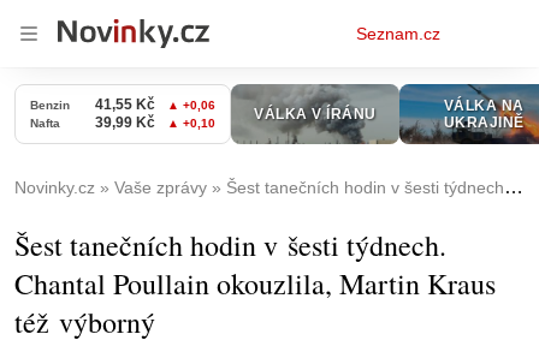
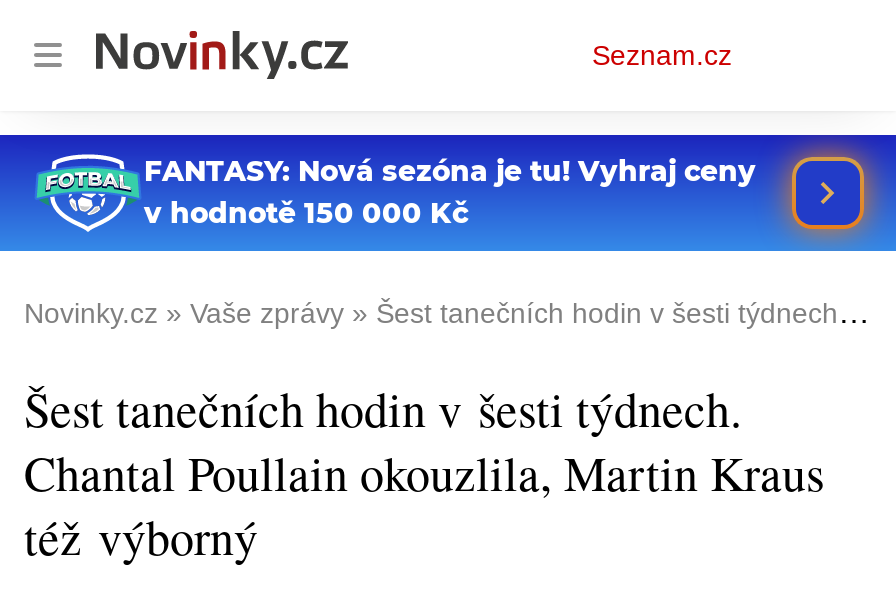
[4,82,535,150] [image] -> [6,133,890,253] [image]

